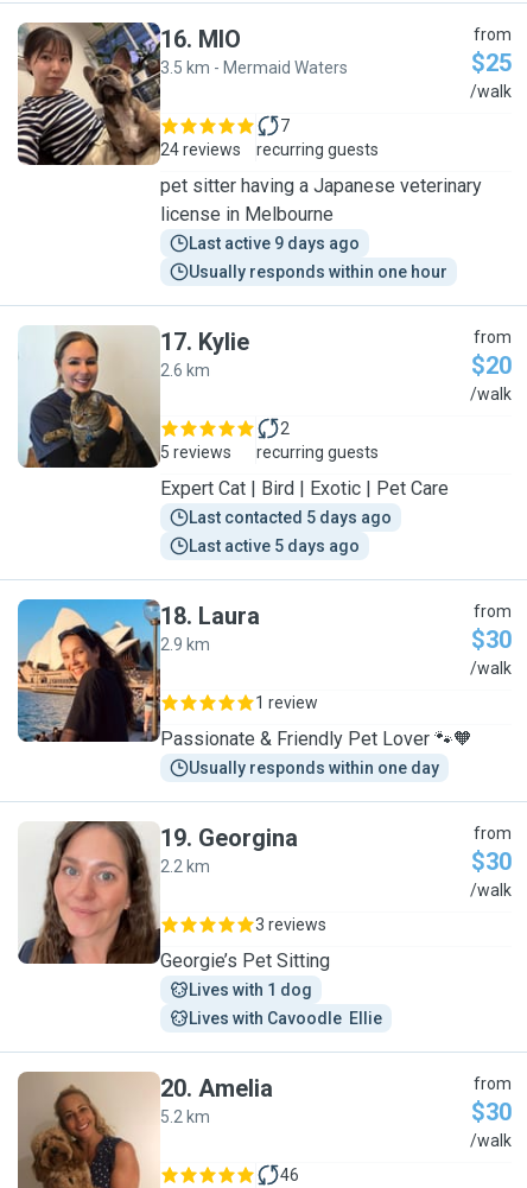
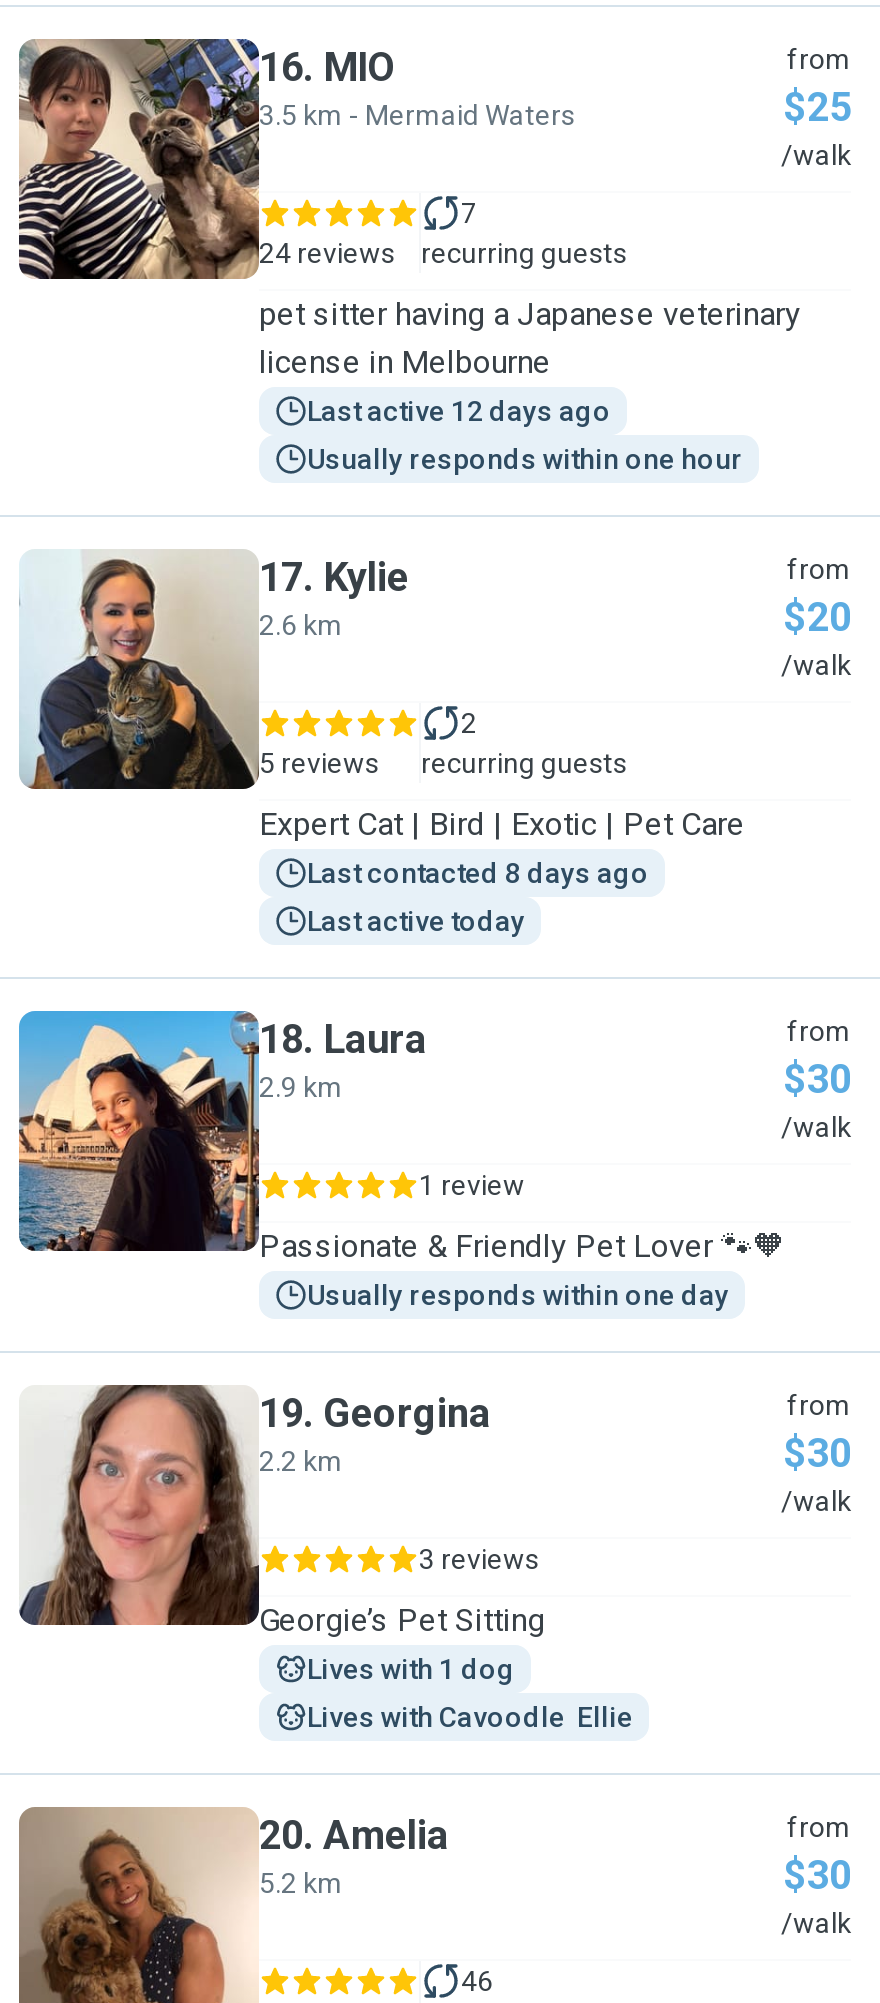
[189,234,360,253] Last active 9 days ago -> [307,395,611,427] Last active 12 days ago
[189,508,392,527] Last contacted 5 days ago -> [307,857,649,889] Last contacted 8 days ago
[189,536,360,555] Last active 5 days ago -> [307,905,525,937] Last active today

